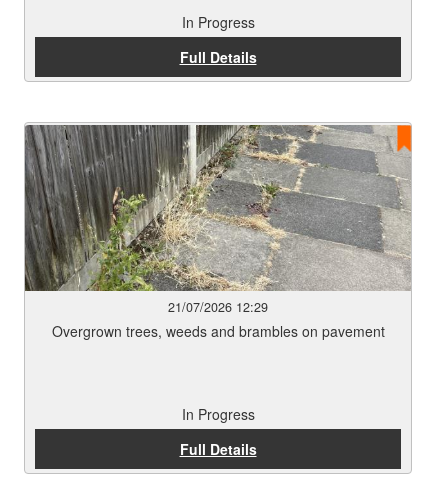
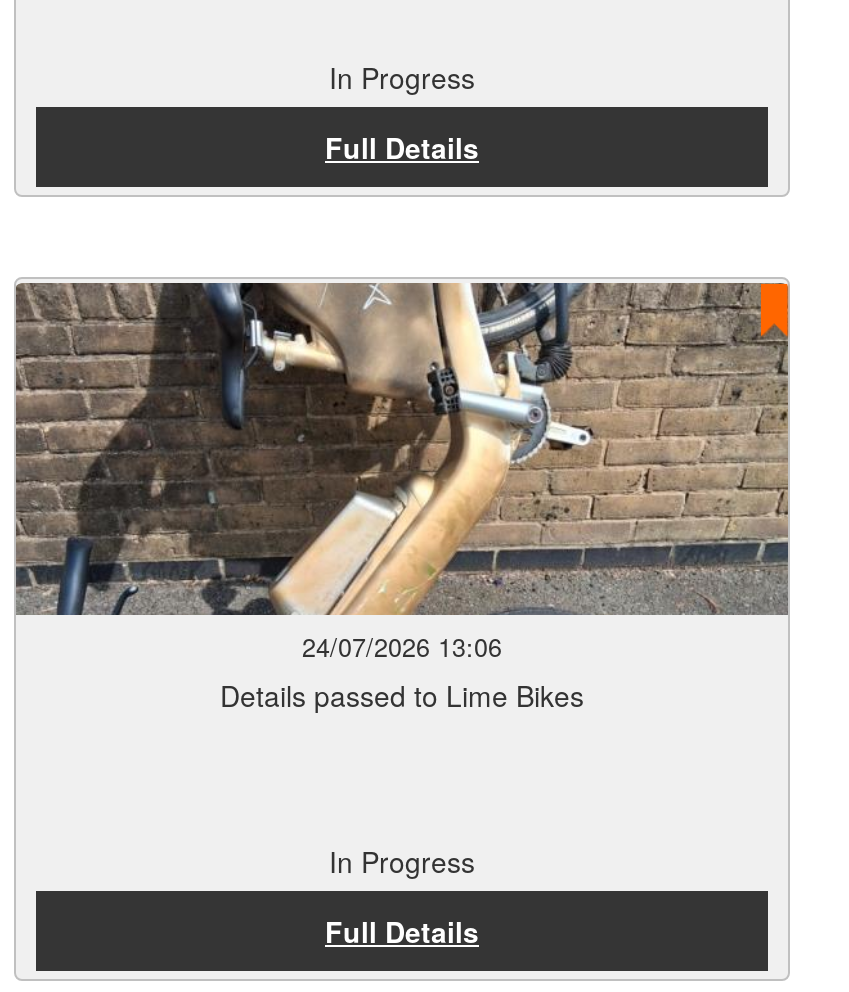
[25,124,412,341] [image] | 21/07/2026 12:29 | Overgrown trees, weeds and brambles on pavement -> [14,281,790,715] [image] | 24/07/2026 13:06 | Details passed to Lime Bikes

